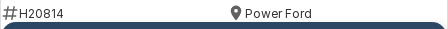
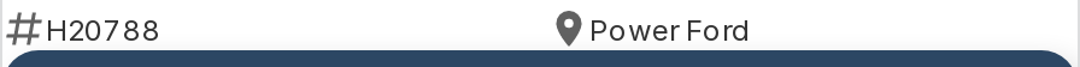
[19,5,64,20] H20814 -> [46,11,162,47] H20788

